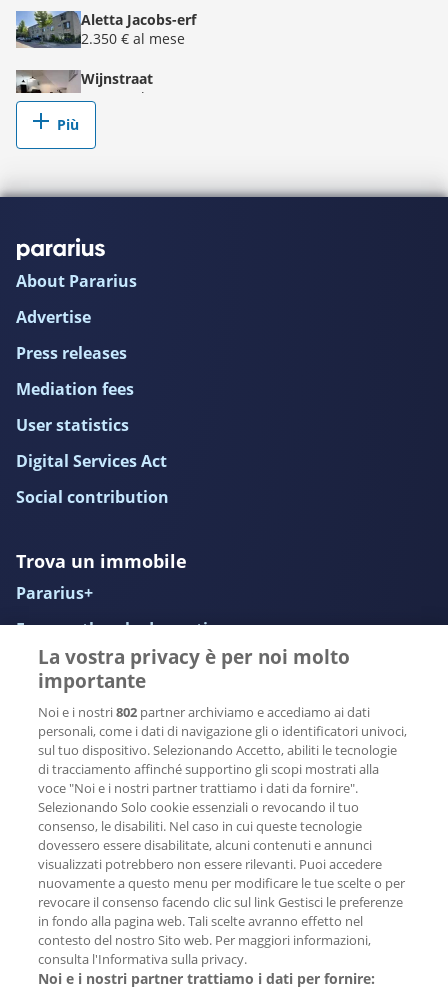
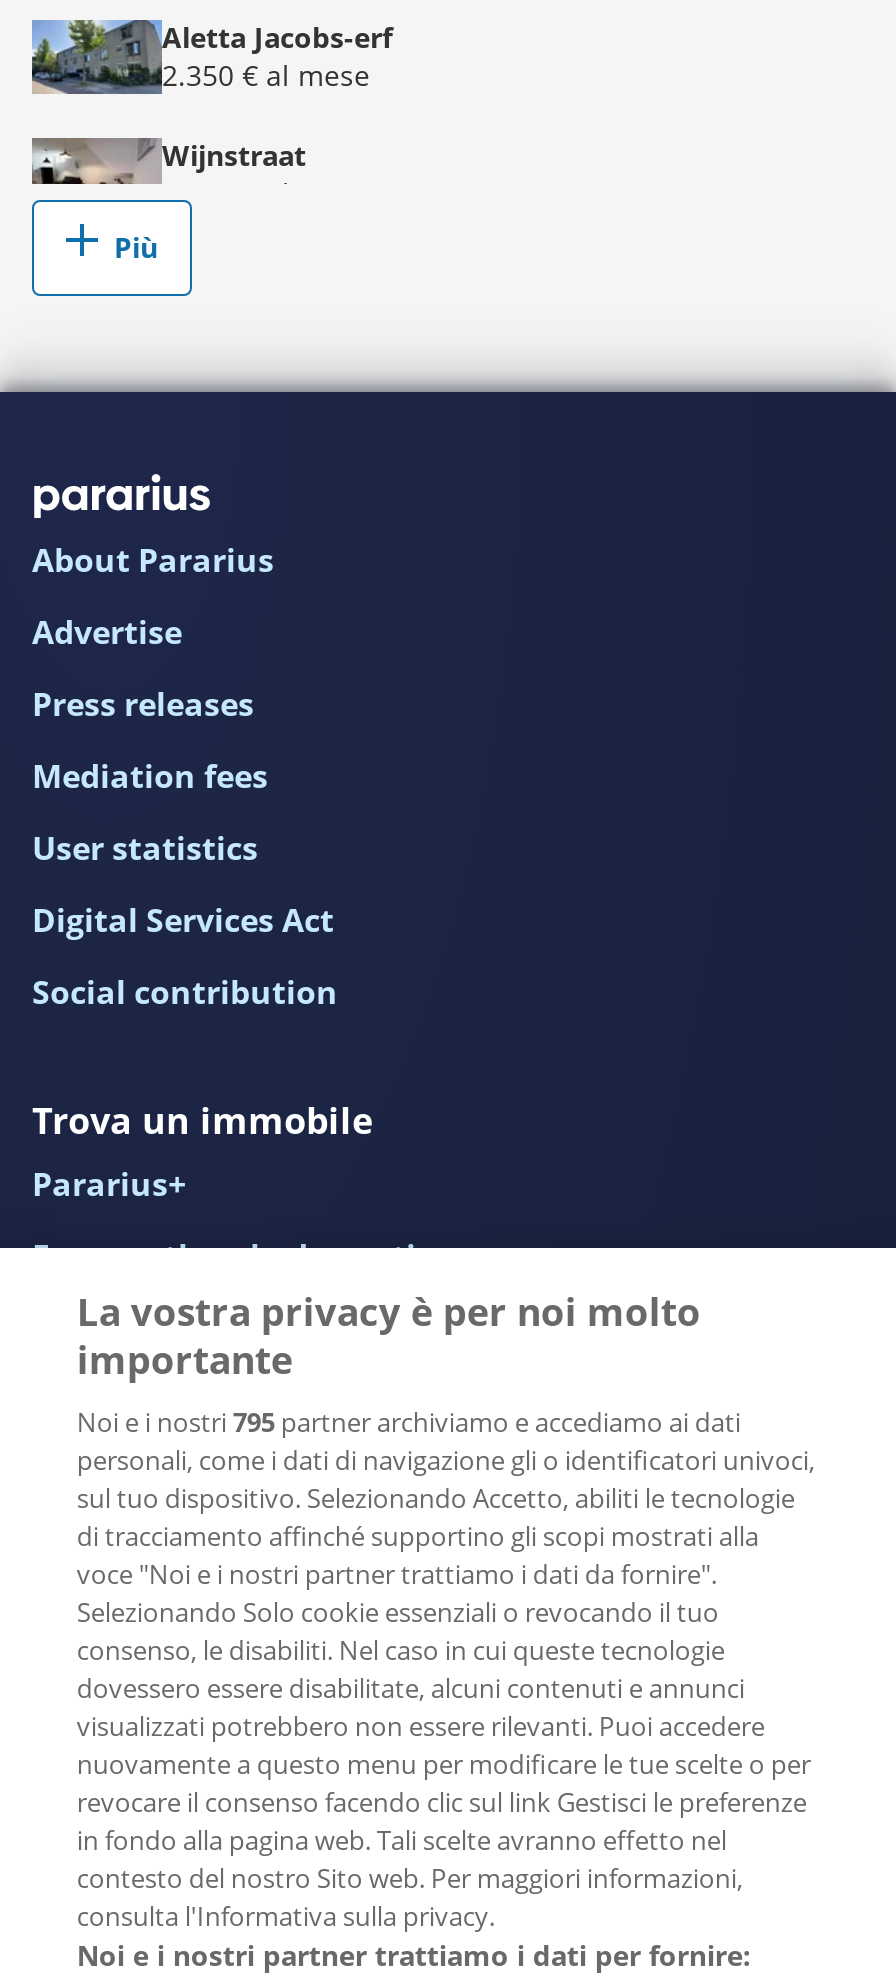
[38,703,370,721] Noi e i nostri 802 partner archiviamo e accediamo ai dati -> [77,1404,741,1440] Noi e i nostri 795 partner archiviamo e accediamo ai dati

